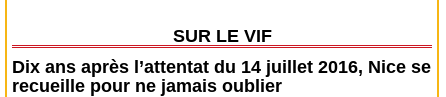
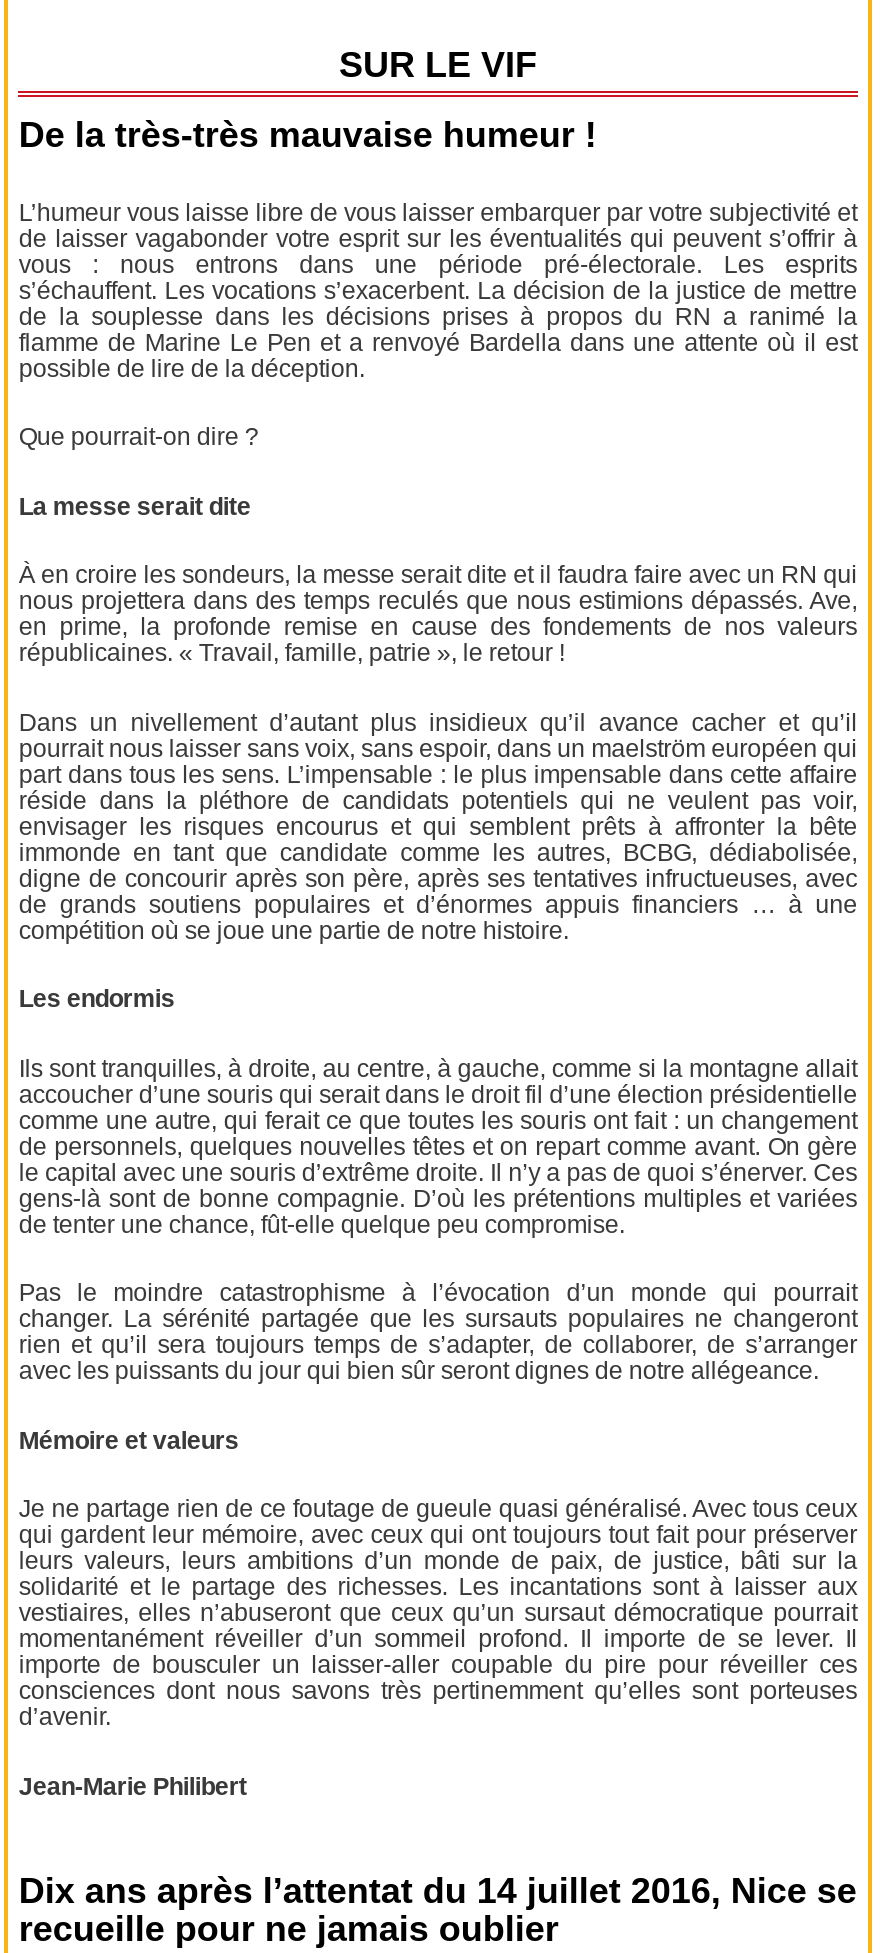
none -> [19,114,857,1801] De la très-très mauvaise humeur ! | L’humeur vous laisse libre de vous laisser embarquer par votre subjectivité et | de laisser vagabonder votre esprit sur les éventualités qui peuvent s’offrir à | vous : nous entrons dans une période pré-électorale. Les esprits | s’échauffent. Les vocations s’exacerbent. La décision de la justice de mettre | de la souplesse dans les décisions prises à propos du RN a ranimé la | flamme de Marine Le Pen et a renvoyé Bardella dans une attente où il est | possible de lire de la déception. | Que pourrait-on dire ? | La messe serait dite | À en croire les sondeurs, la messe serait dite et il faudra faire avec un RN qui | nous projettera dans des temps reculés que nous estimions dépassés. Ave, | en prime, la profonde remise en cause des fondements de nos valeurs | républicaines. « Travail, famille, patrie », le retour ! | Dans un nivellement d’autant plus insidieux qu’il avance cacher et qu’il | pourrait nous laisser sans voix, sans espoir, dans un maelström européen qui | part dans tous les sens. L’impensable : le plus impensable dans cette affaire | réside dans la pléthore de candidats potentiels qui ne veulent pas voir, | envisager les risques encourus et qui semblent prêts à affronter la bête | immonde en tant que candidate comme les autres, BCBG, dédiabolisée, | digne de concourir après son père, après ses tentatives infructueuses, avec | de grands soutiens populaires et d’énormes appuis financiers … à une | compétition où se joue une partie de notre histoire. | Les endormis | Ils sont tranquilles, à droite, au centre, à gauche, comme si la montagne allait | accoucher d’une souris qui serait dans le droit fil d’une élection présidentielle | comme une autre, qui ferait ce que toutes les souris ont fait : un changement | de personnels, quelques nouvelles têtes et on repart comme avant. On gère | le capital avec une souris d’extrême droite. Il n’y a pas de quoi s’énerver. Ces | gens-là sont de bonne compagnie. D’où les prétentions multiples et variées | de tenter une chance, fût-elle quelque peu compromise. | Pas le moindre catastrophisme à l’évocation d’un monde qui pourrait | changer. La sérénité partagée que les sursauts populaires ne changeront | rien et qu’il sera toujours temps de s’adapter, de collaborer, de s’arranger | avec les puissants du jour qui bien sûr seront dignes de notre allégeance. | Mémoire et valeurs | Je ne partage rien de ce foutage de gueule quasi généralisé. Avec tous ceux | qui gardent leur mémoire, avec ceux qui ont toujours tout fait pour préserver | leurs valeurs, leurs ambitions d’un monde de paix, de justice, bâti sur la | solidarité et le partage des richesses. Les incantations sont à laisser aux | vestiaires, elles n’abuseront que ceux qu’un sursaut démocratique pourrait | momentanément réveiller d’un sommeil profond. Il importe de se lever. Il | importe de bousculer un laisser-aller coupable du pire pour réveiller ces | consciences dont nous savons très pertinemment qu’elles sont porteuses | d’avenir. | Jean-Marie Philibert

